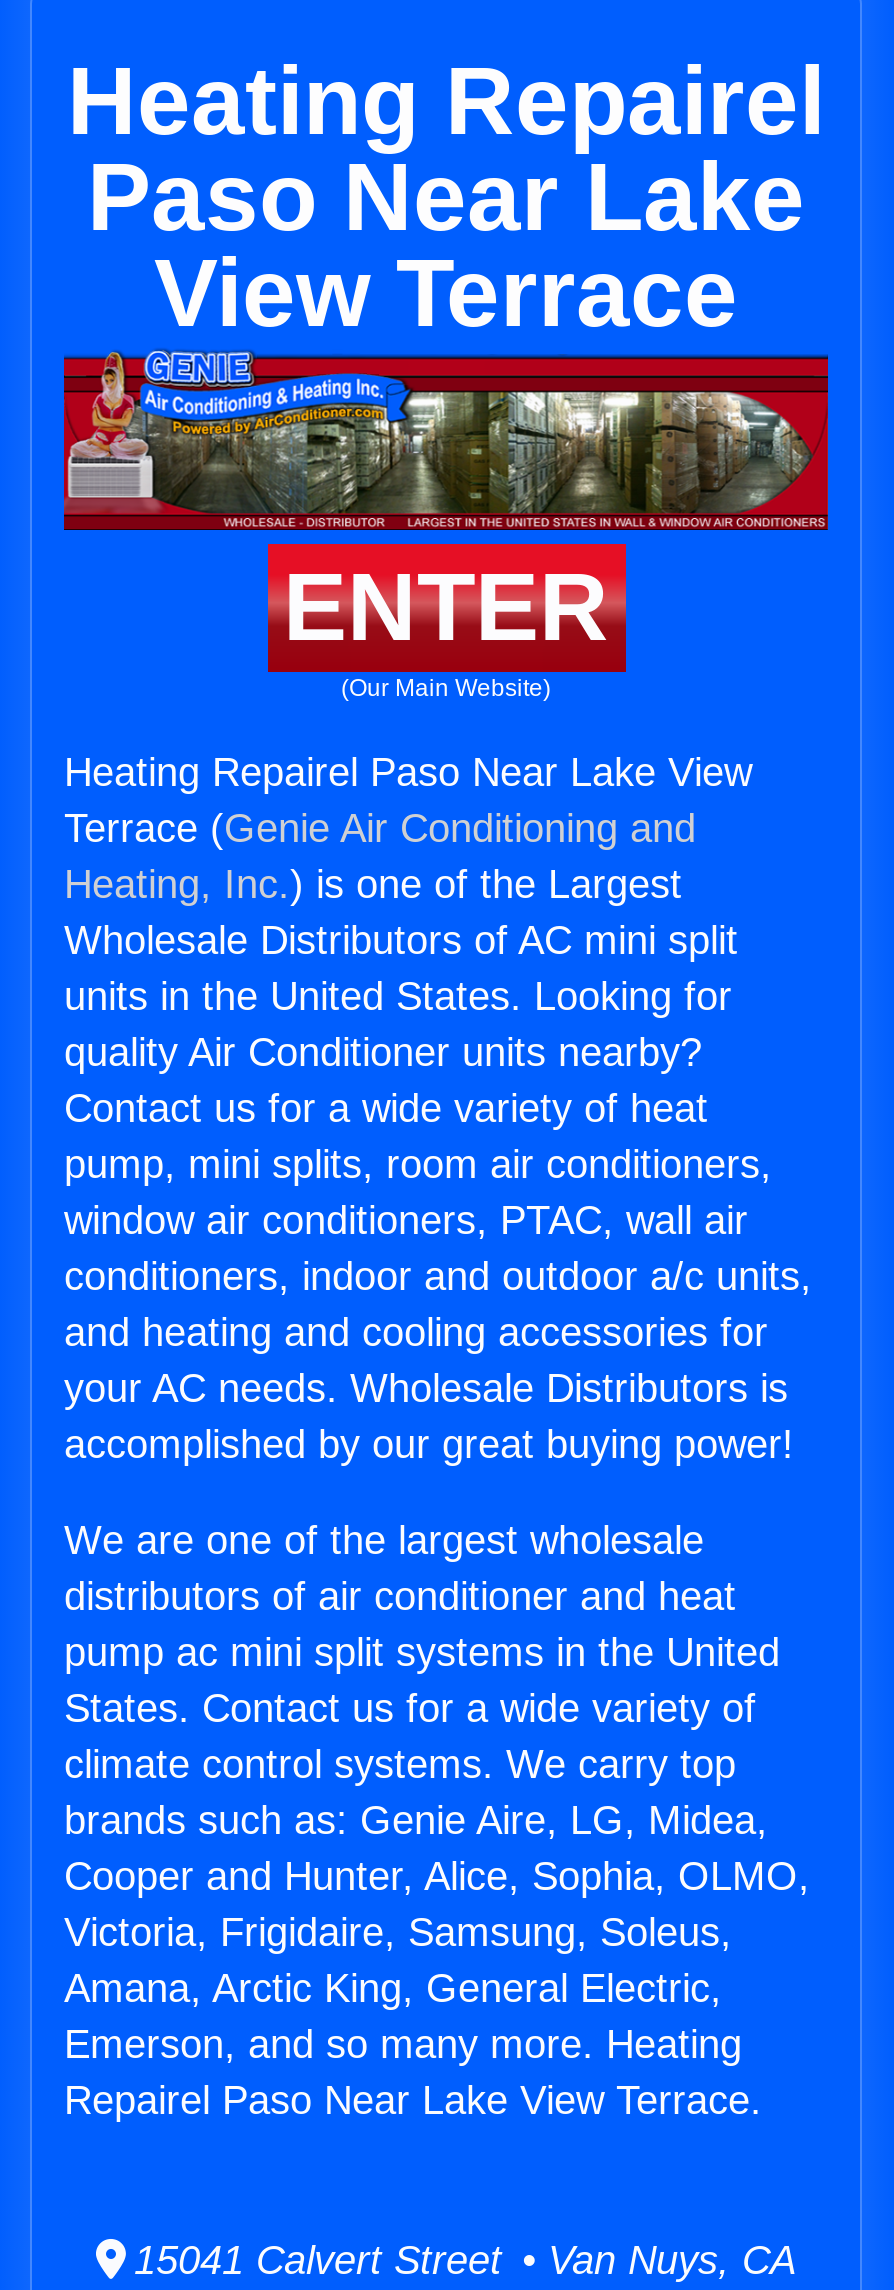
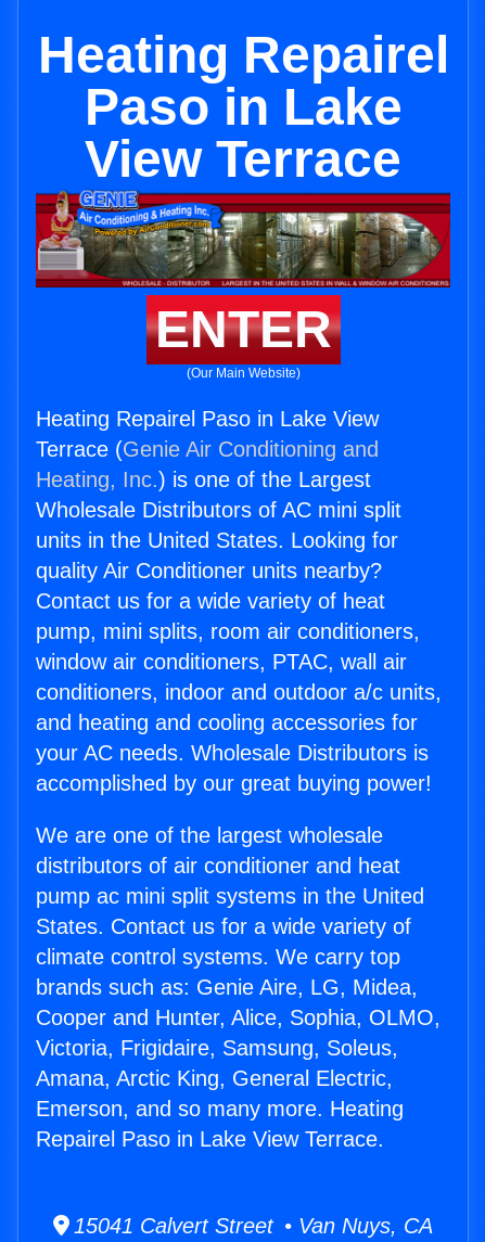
[87,144,805,250] Paso Near Lake -> [84,78,402,136] Paso in Lake
[64,750,752,794] Heating Repairel Paso Near Lake View -> [36,407,379,431] Heating Repairel Paso in Lake View
[64,2078,762,2122] Repairel Paso Near Lake View Terrace. -> [36,1127,384,1151] Repairel Paso in Lake View Terrace.

